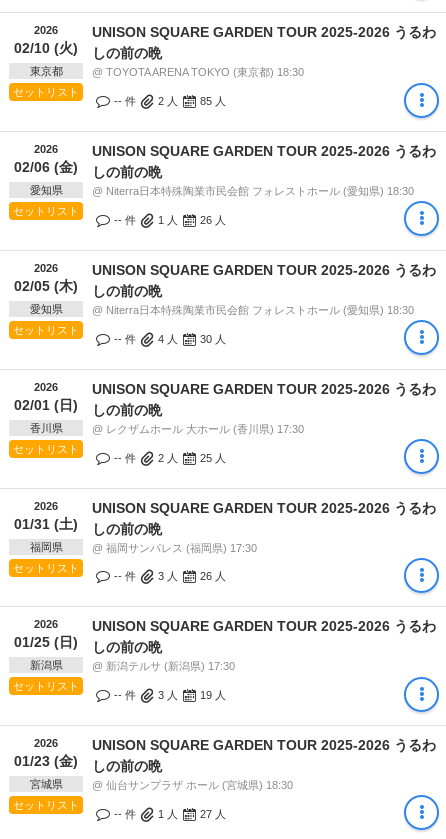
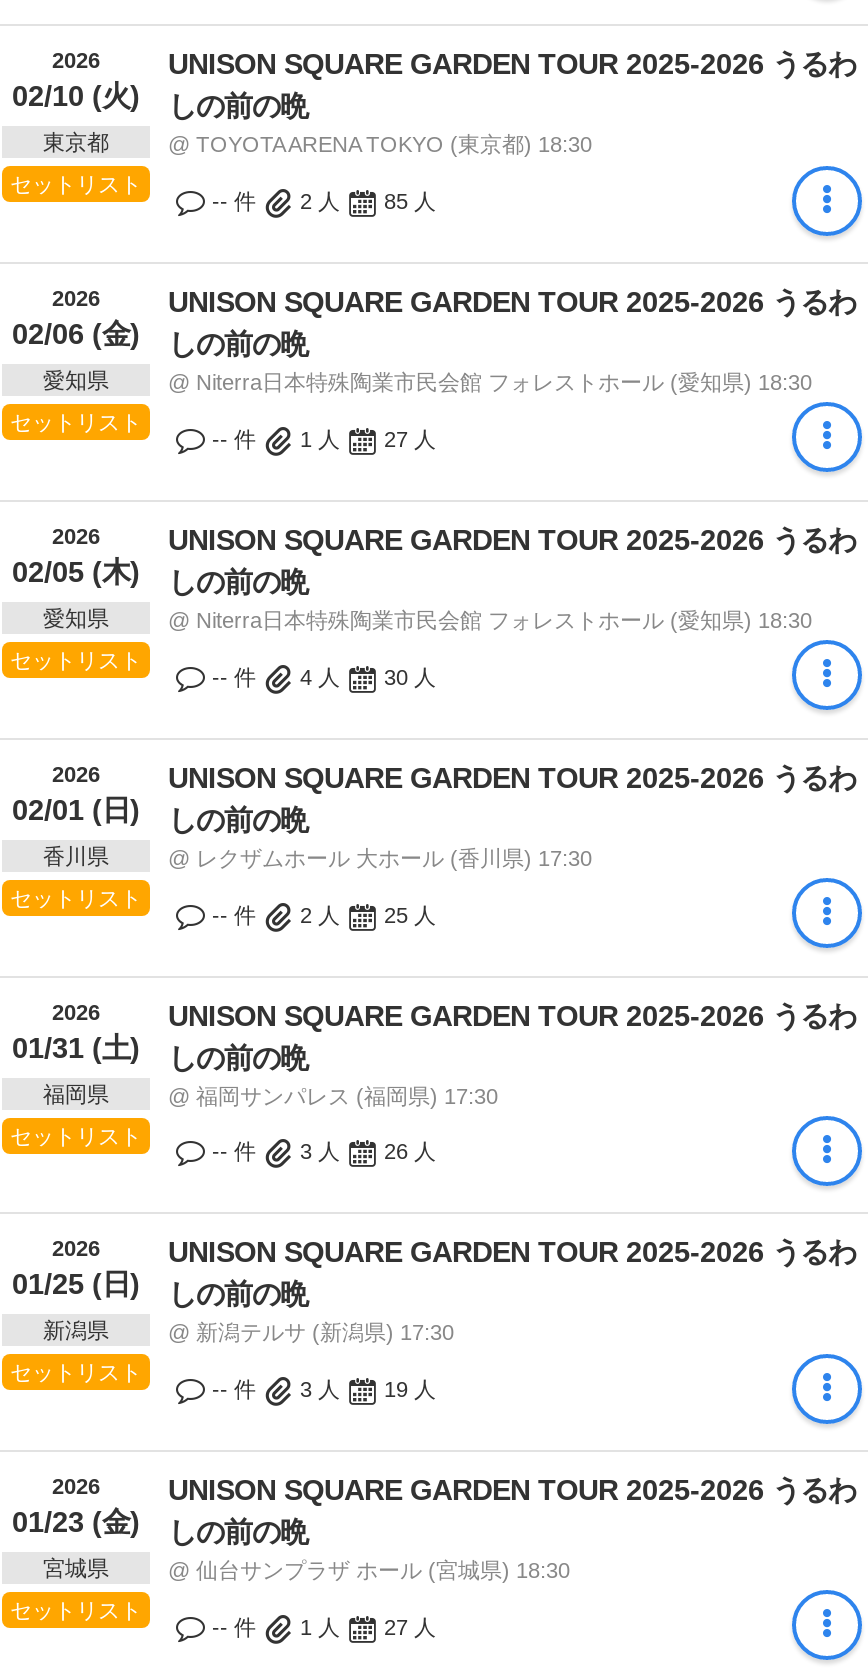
[114,214,226,226] -- 件 1人 26人 -> [212,427,436,451] -- 件 1人 27人

